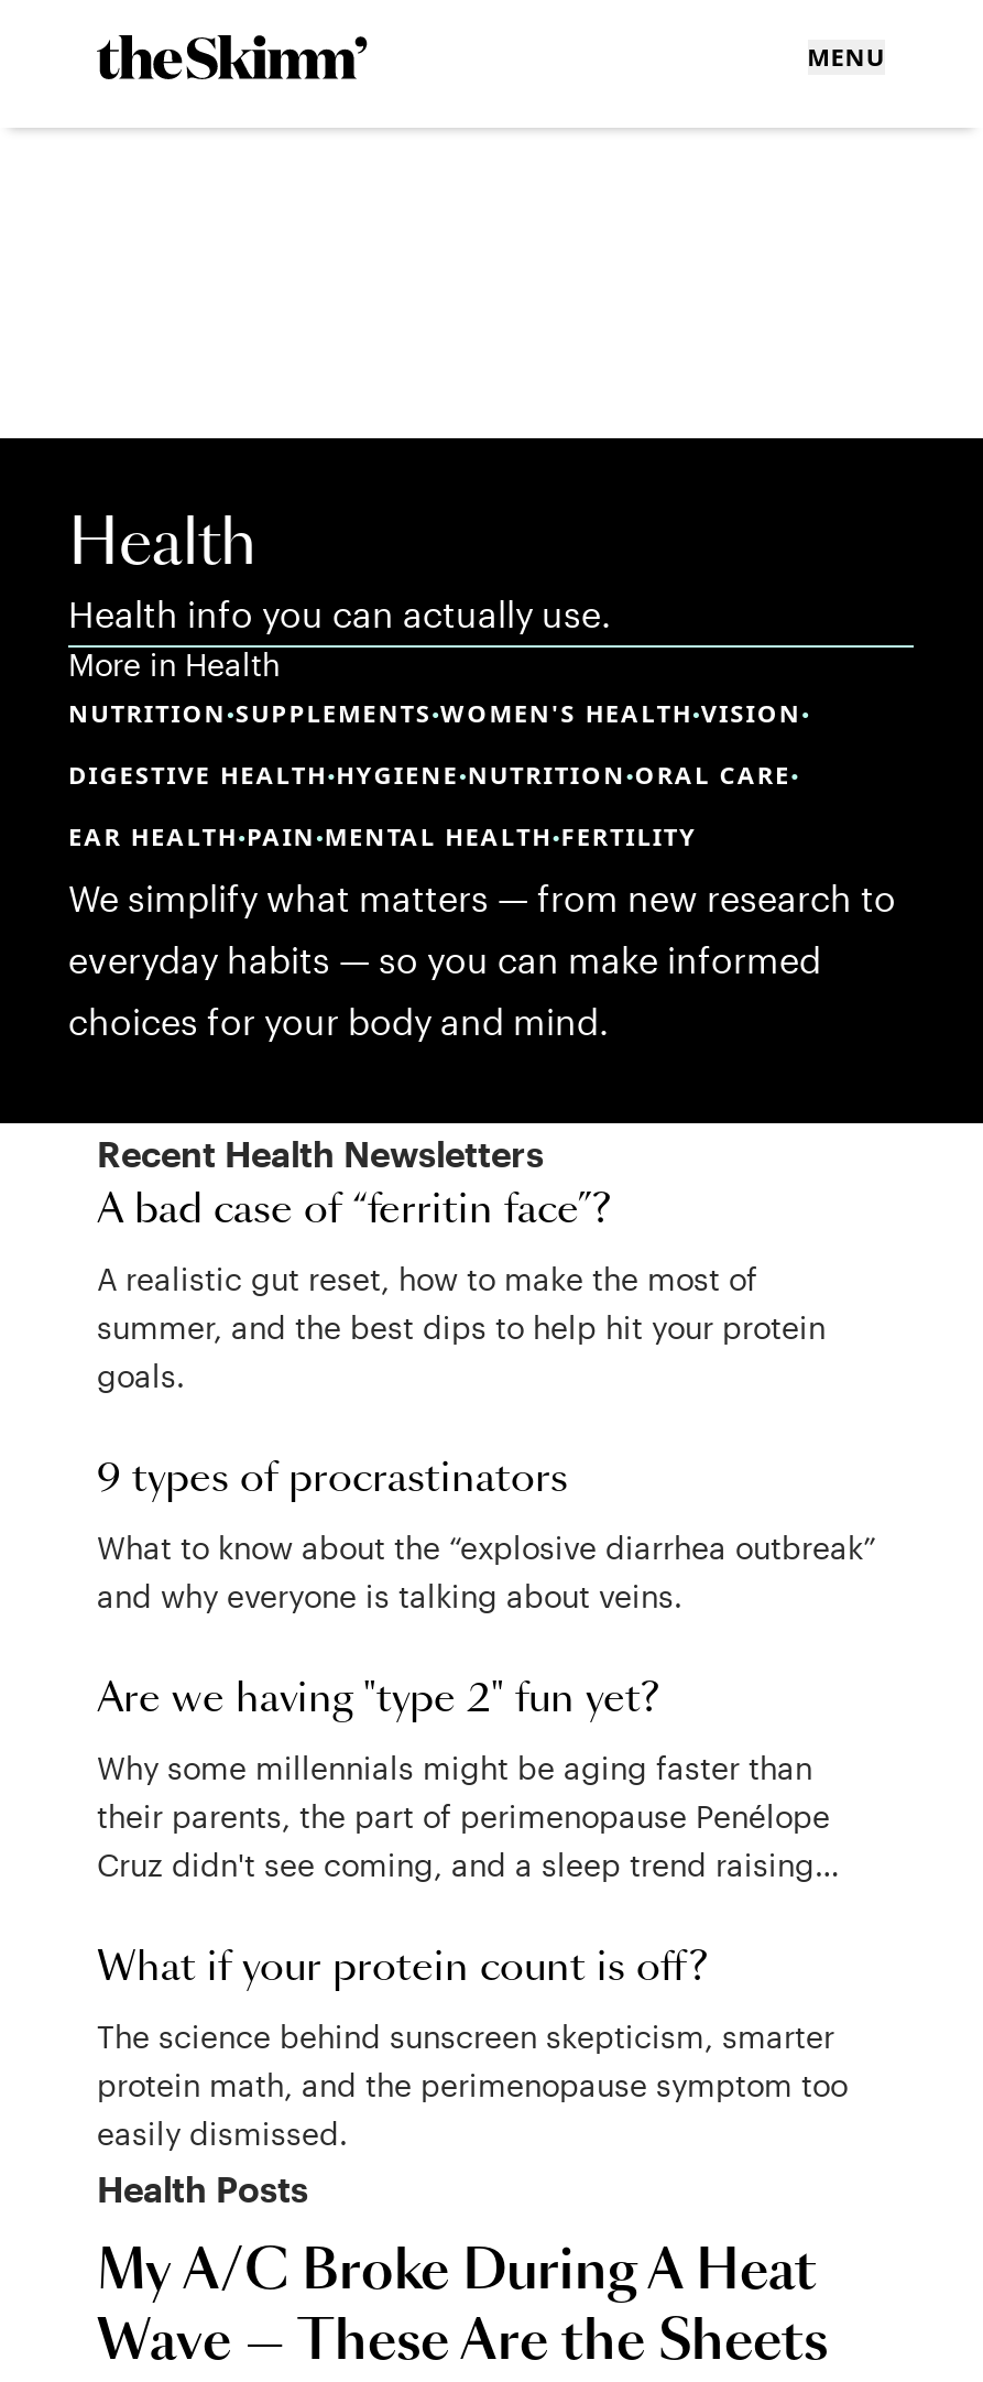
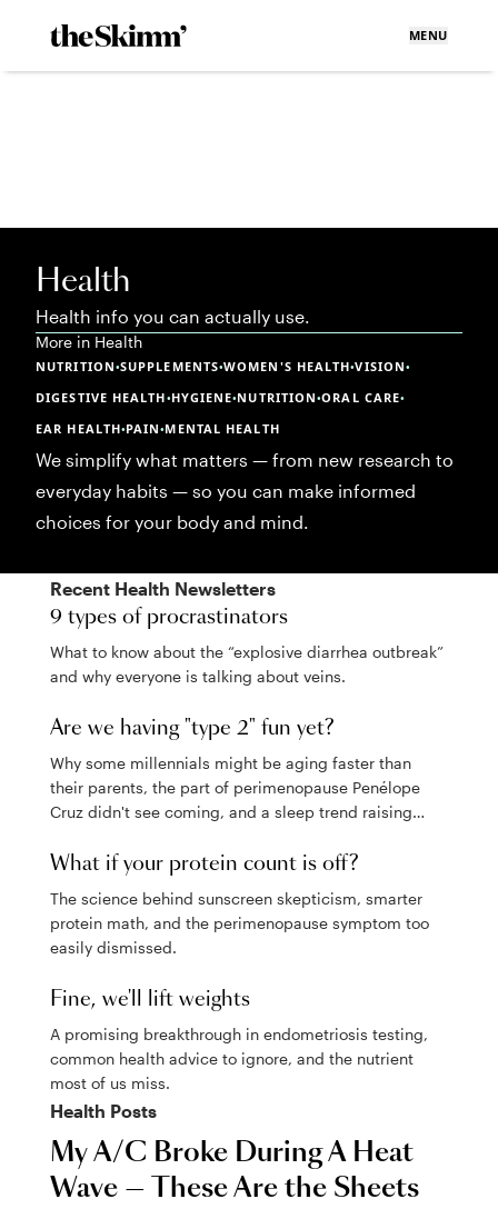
[68,819,697,852] EAR HEALTH•PAIN•MENTAL HEALTH•FERTILITY -> [36,420,280,437] EAR HEALTH•PAIN•MENTAL HEALTH
[97,1192,826,1394] A bad case of “ferritin face”? | A realistic gut reset, how to make the most of | summer, and the best dips to help hit your protein | goals. -> none
moved [97,1460,876,2152] -> [50,608,444,957]: 9 types of procrastinators | What to know about the “explosive diarrhea outbreak” | and why everyone is talking about veins. | ... | protein math, and the perimenopause symptom too | easily dismissed.
none -> [50,990,428,1092] Fine, we'll lift weights | A promising breakthrough in endometriosis testing, | common health advice to ignore, and the nutrient | most of us miss.

